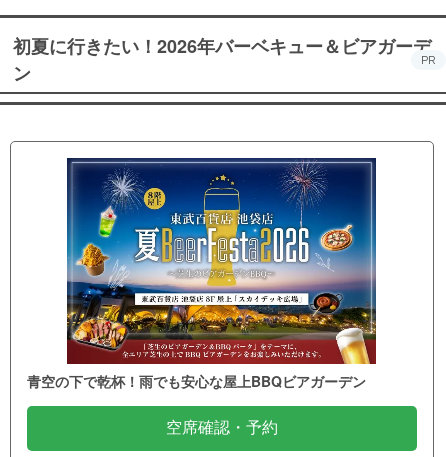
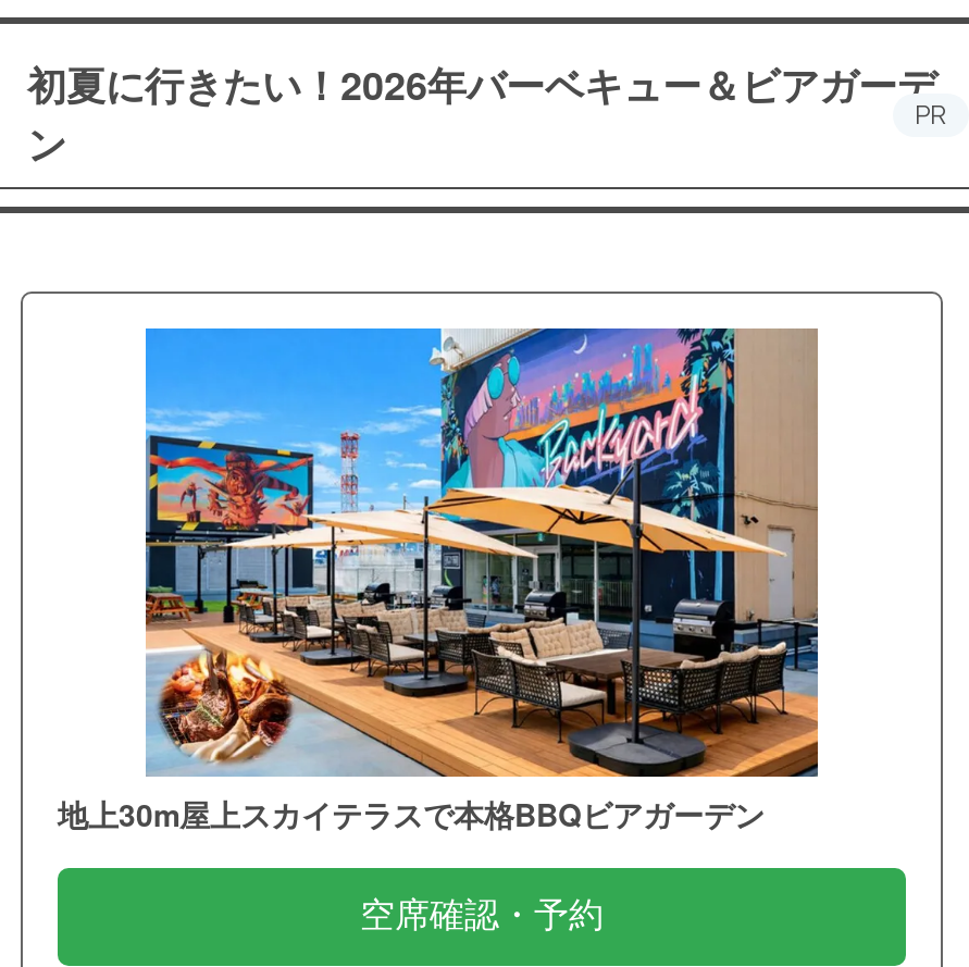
[27,157,377,391] [image] | 青空の下で乾杯！雨でも安心な屋上BBQビアガーデン -> [58,327,821,836] [image] | 地上30m屋上スカイテラスで本格BBQビアガーデン

